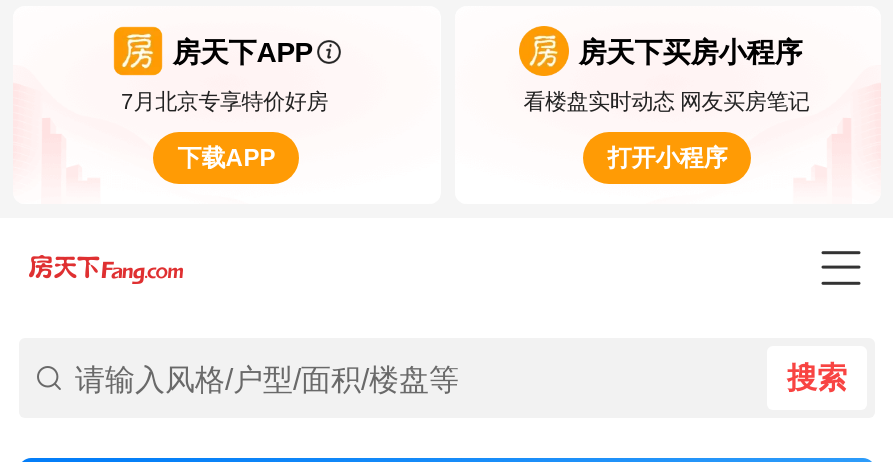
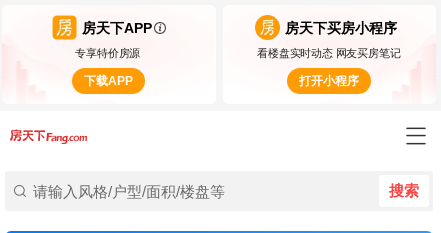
[121,89,328,115] 7月北京专享特价好房 -> [75,47,140,59] 专享特价房源

